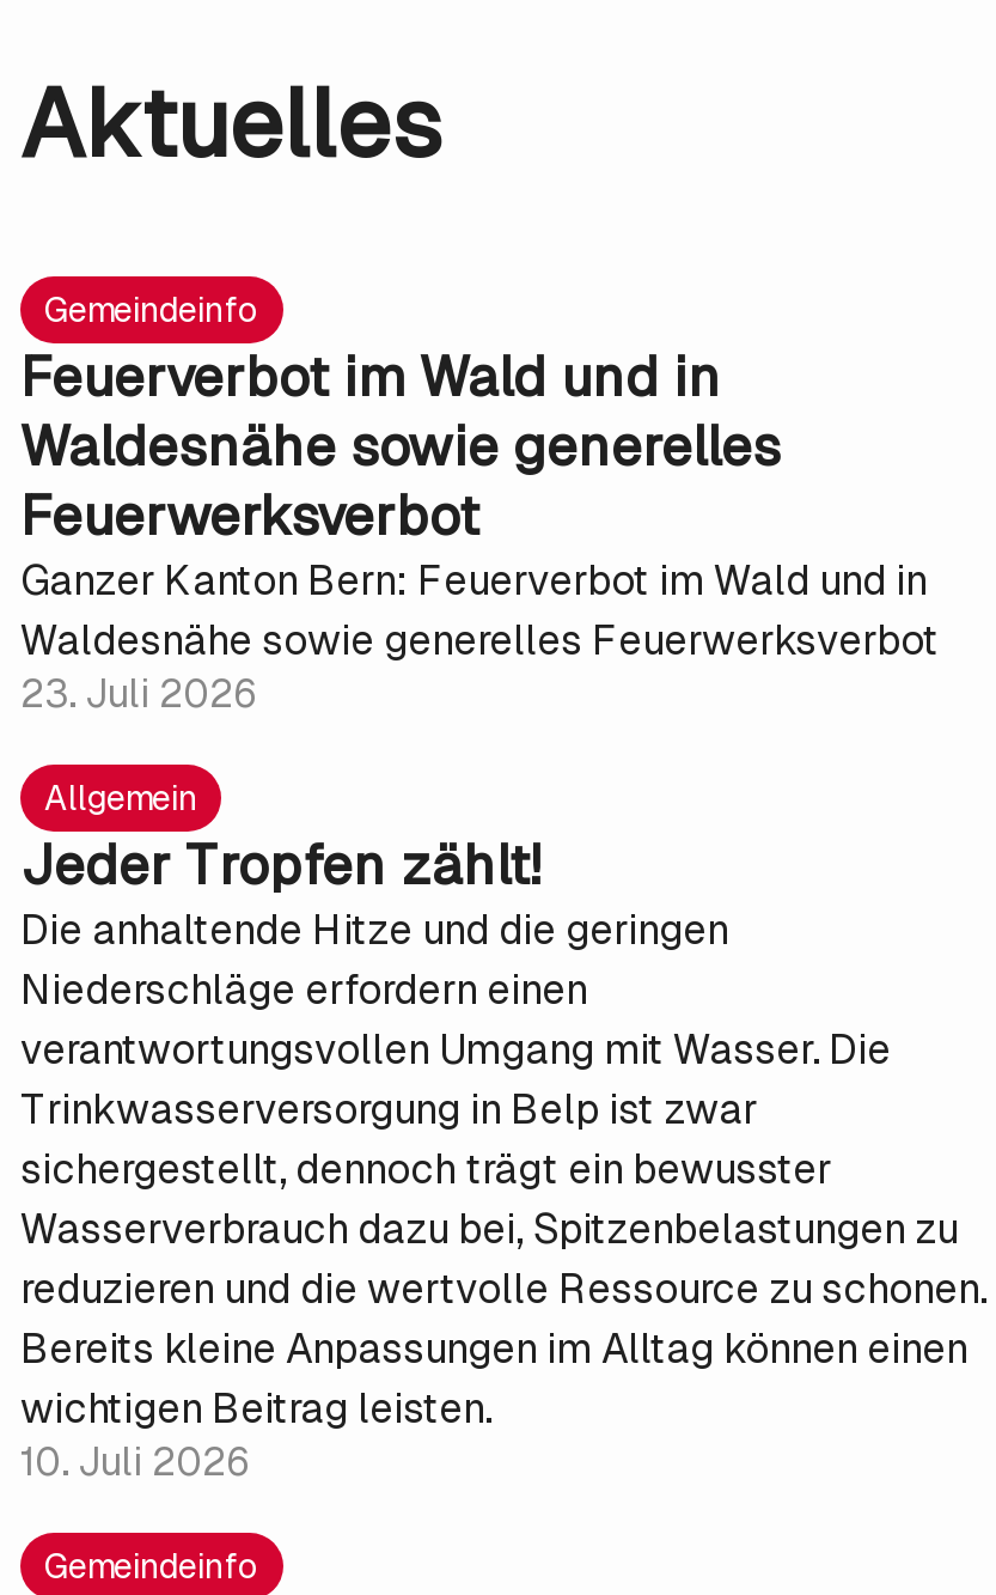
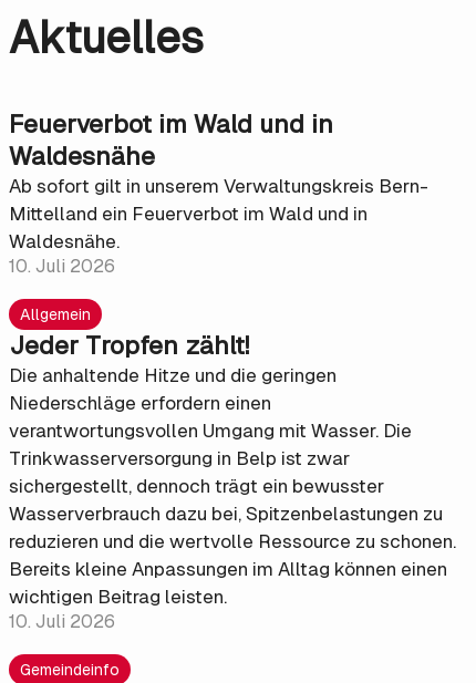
[44,290,259,329] Gemeindeinfo -> none
[20,415,939,716] Waldesnähe sowie generelles | Feuerwerksverbot | Ganzer Kanton Bern: Feuerverbot im Wald und in | Waldesnähe sowie generelles Feuerwerksverbot | 23. Juli 2026 -> [9,141,428,277] Waldesnähe | Ab sofort gilt in unserem Verwaltungskreis Bern- | Mittelland ein Feuerverbot im Wald und in | Waldesnähe. | 10. Juli 2026

